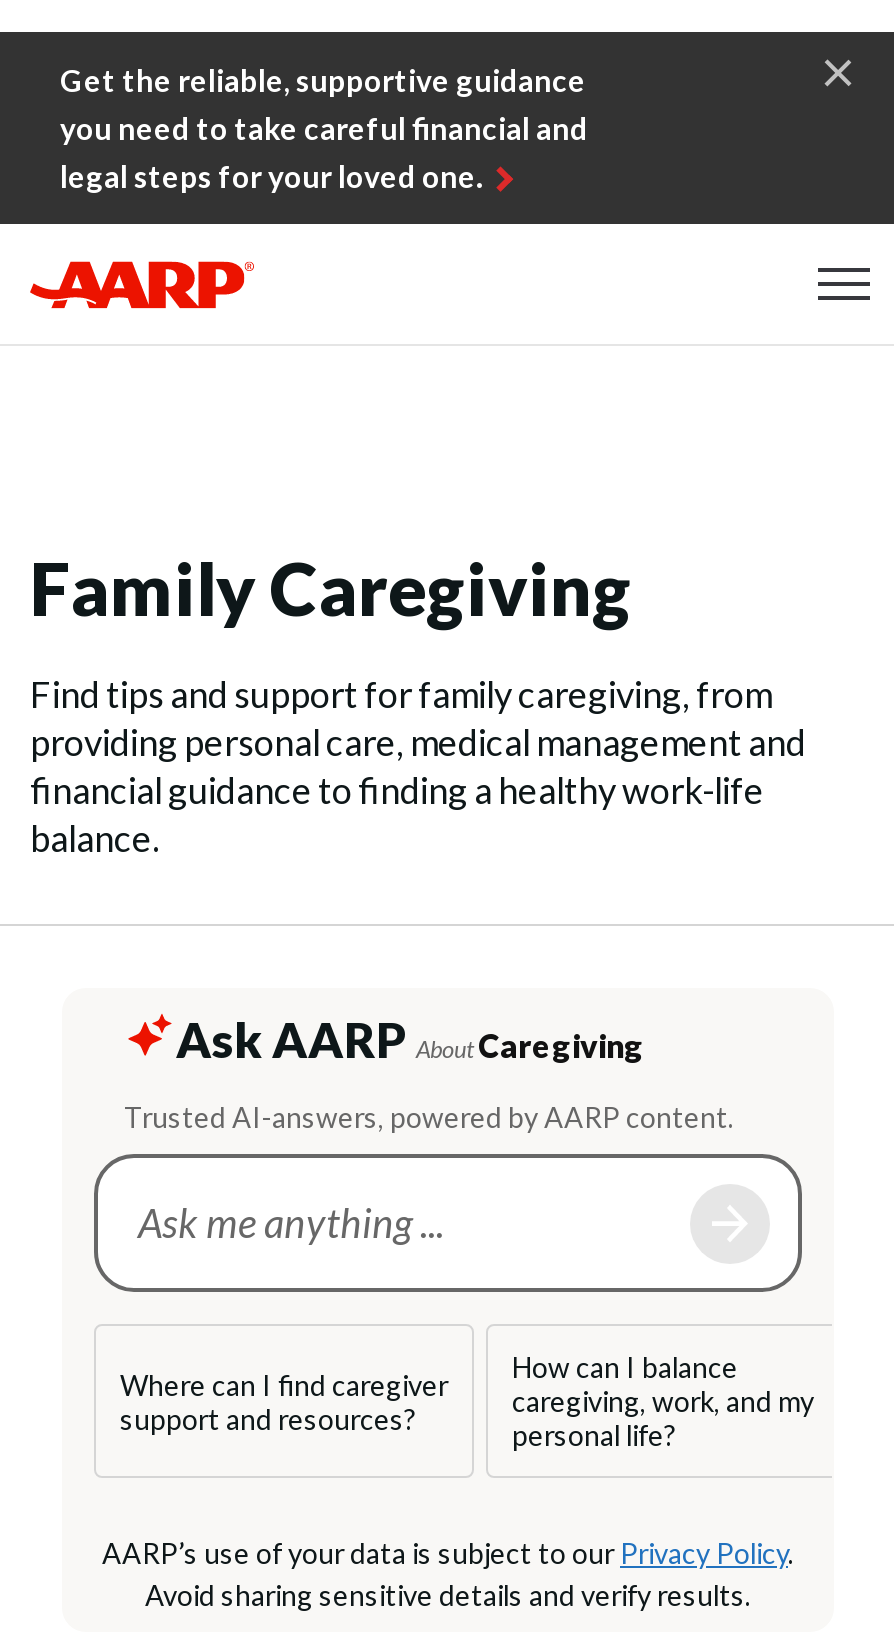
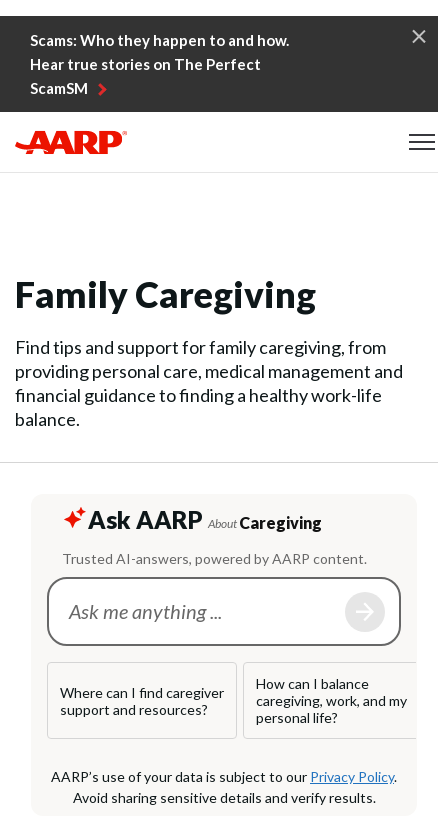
[60,62,588,194] Get the reliable, supportive guidance | you need to take careful financial and | legal steps for your loved one. -> [30,31,289,97] Scams: Who they happen to and how. | Hear true stories on The Perfect | ScamSM

